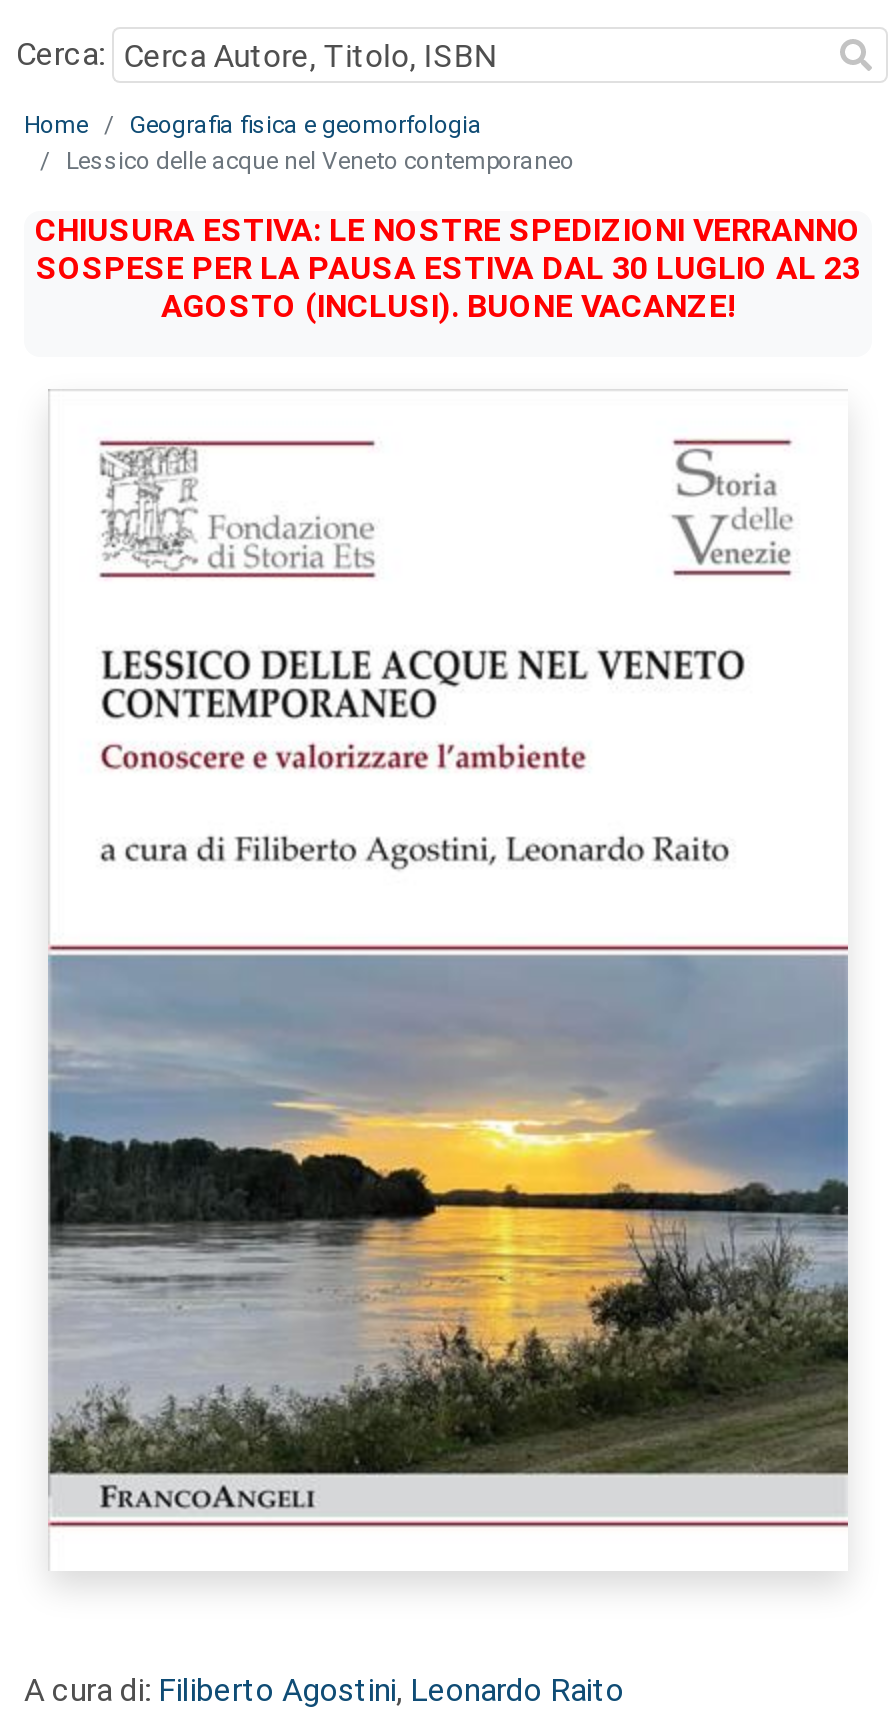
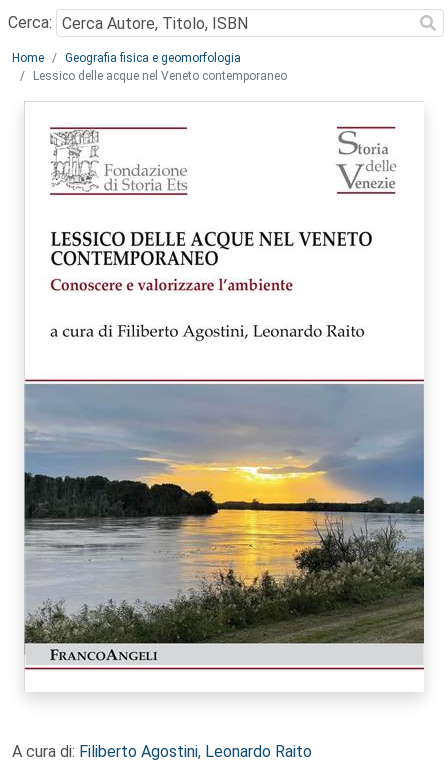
[35,211,861,325] CHIUSURA ESTIVA: LE NOSTRE SPEDIZIONI VERRANNO | SOSPESE PER LA PAUSA ESTIVA DAL 30 LUGLIO AL 23 | AGOSTO (INCLUSI). BUONE VACANZE! -> none

